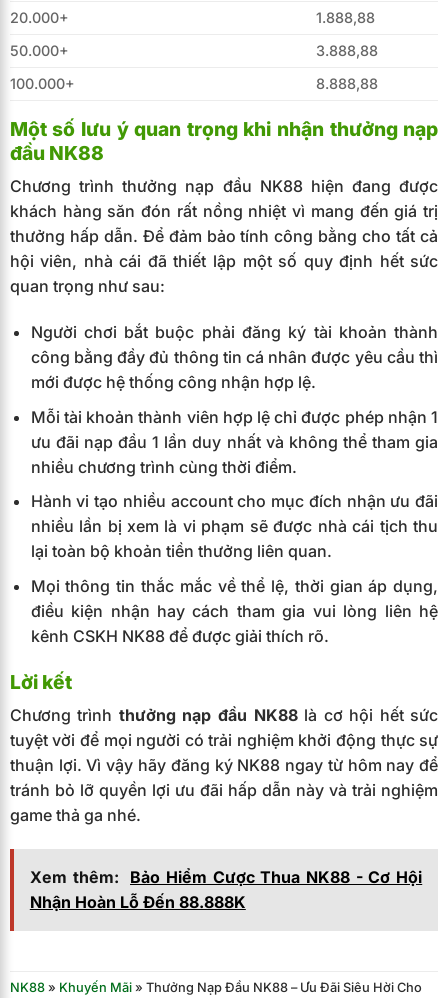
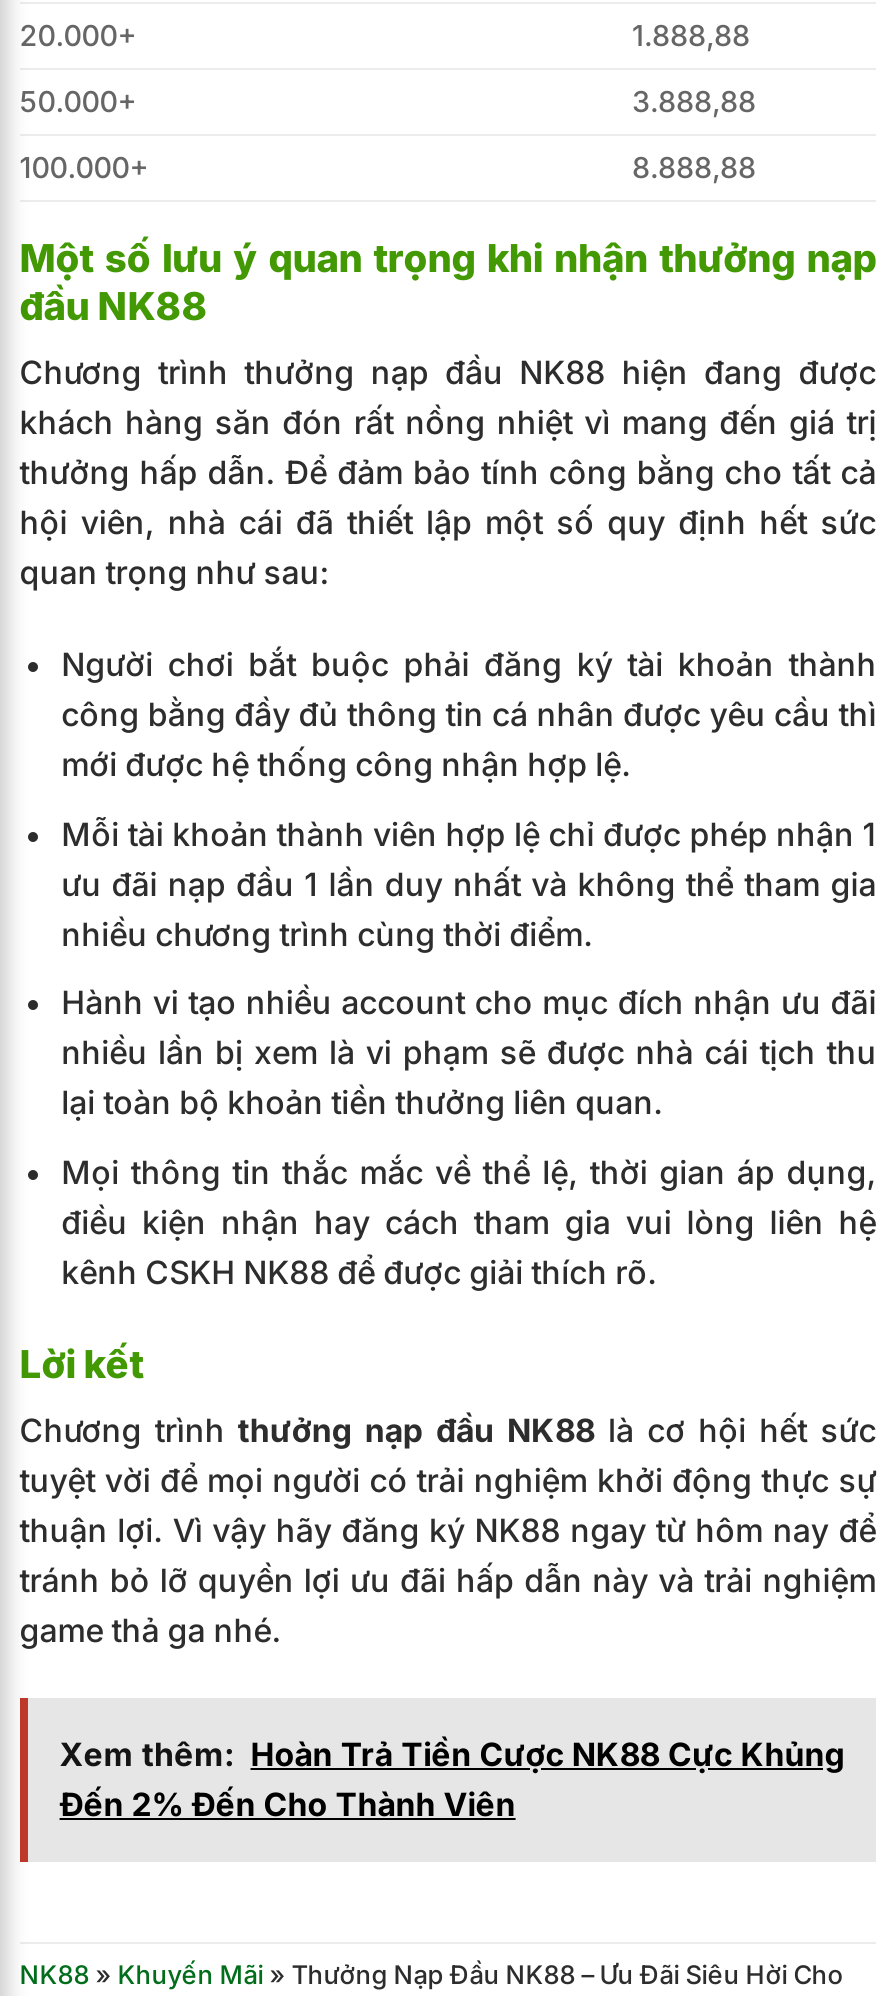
[30,867,422,912] Xem thêm: Bảo Hiểm Cược Thua NK88 - Cơ Hội | Nhận Hoàn Lỗ Đến 88.888K -> [60,1734,844,1824] Xem thêm: Hoàn Trả Tiền Cược NK88 Cực Khủng | Đến 2% Đến Cho Thành Viên

